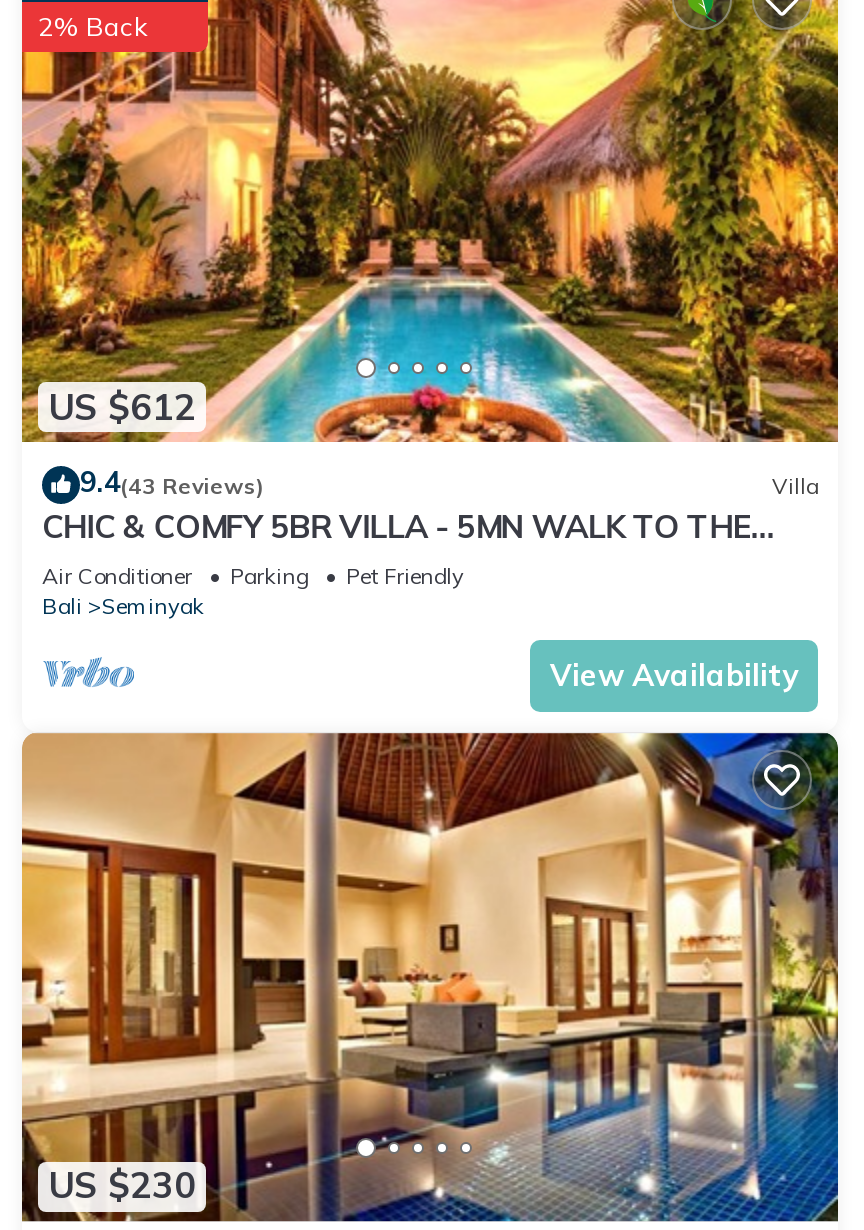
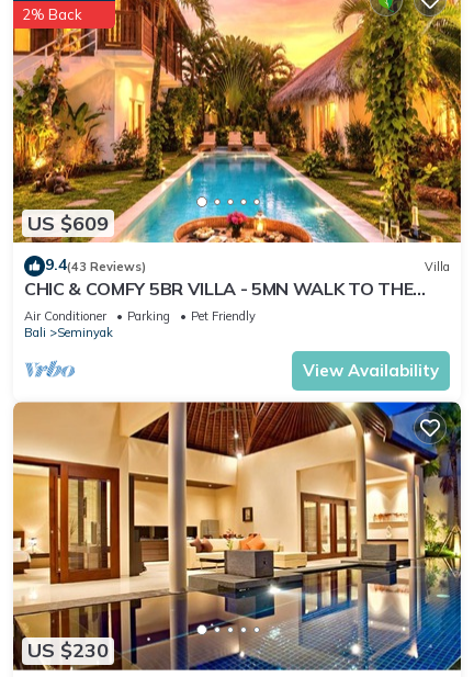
[48,383,196,429] US $612 -> [27,210,109,236] US $609

